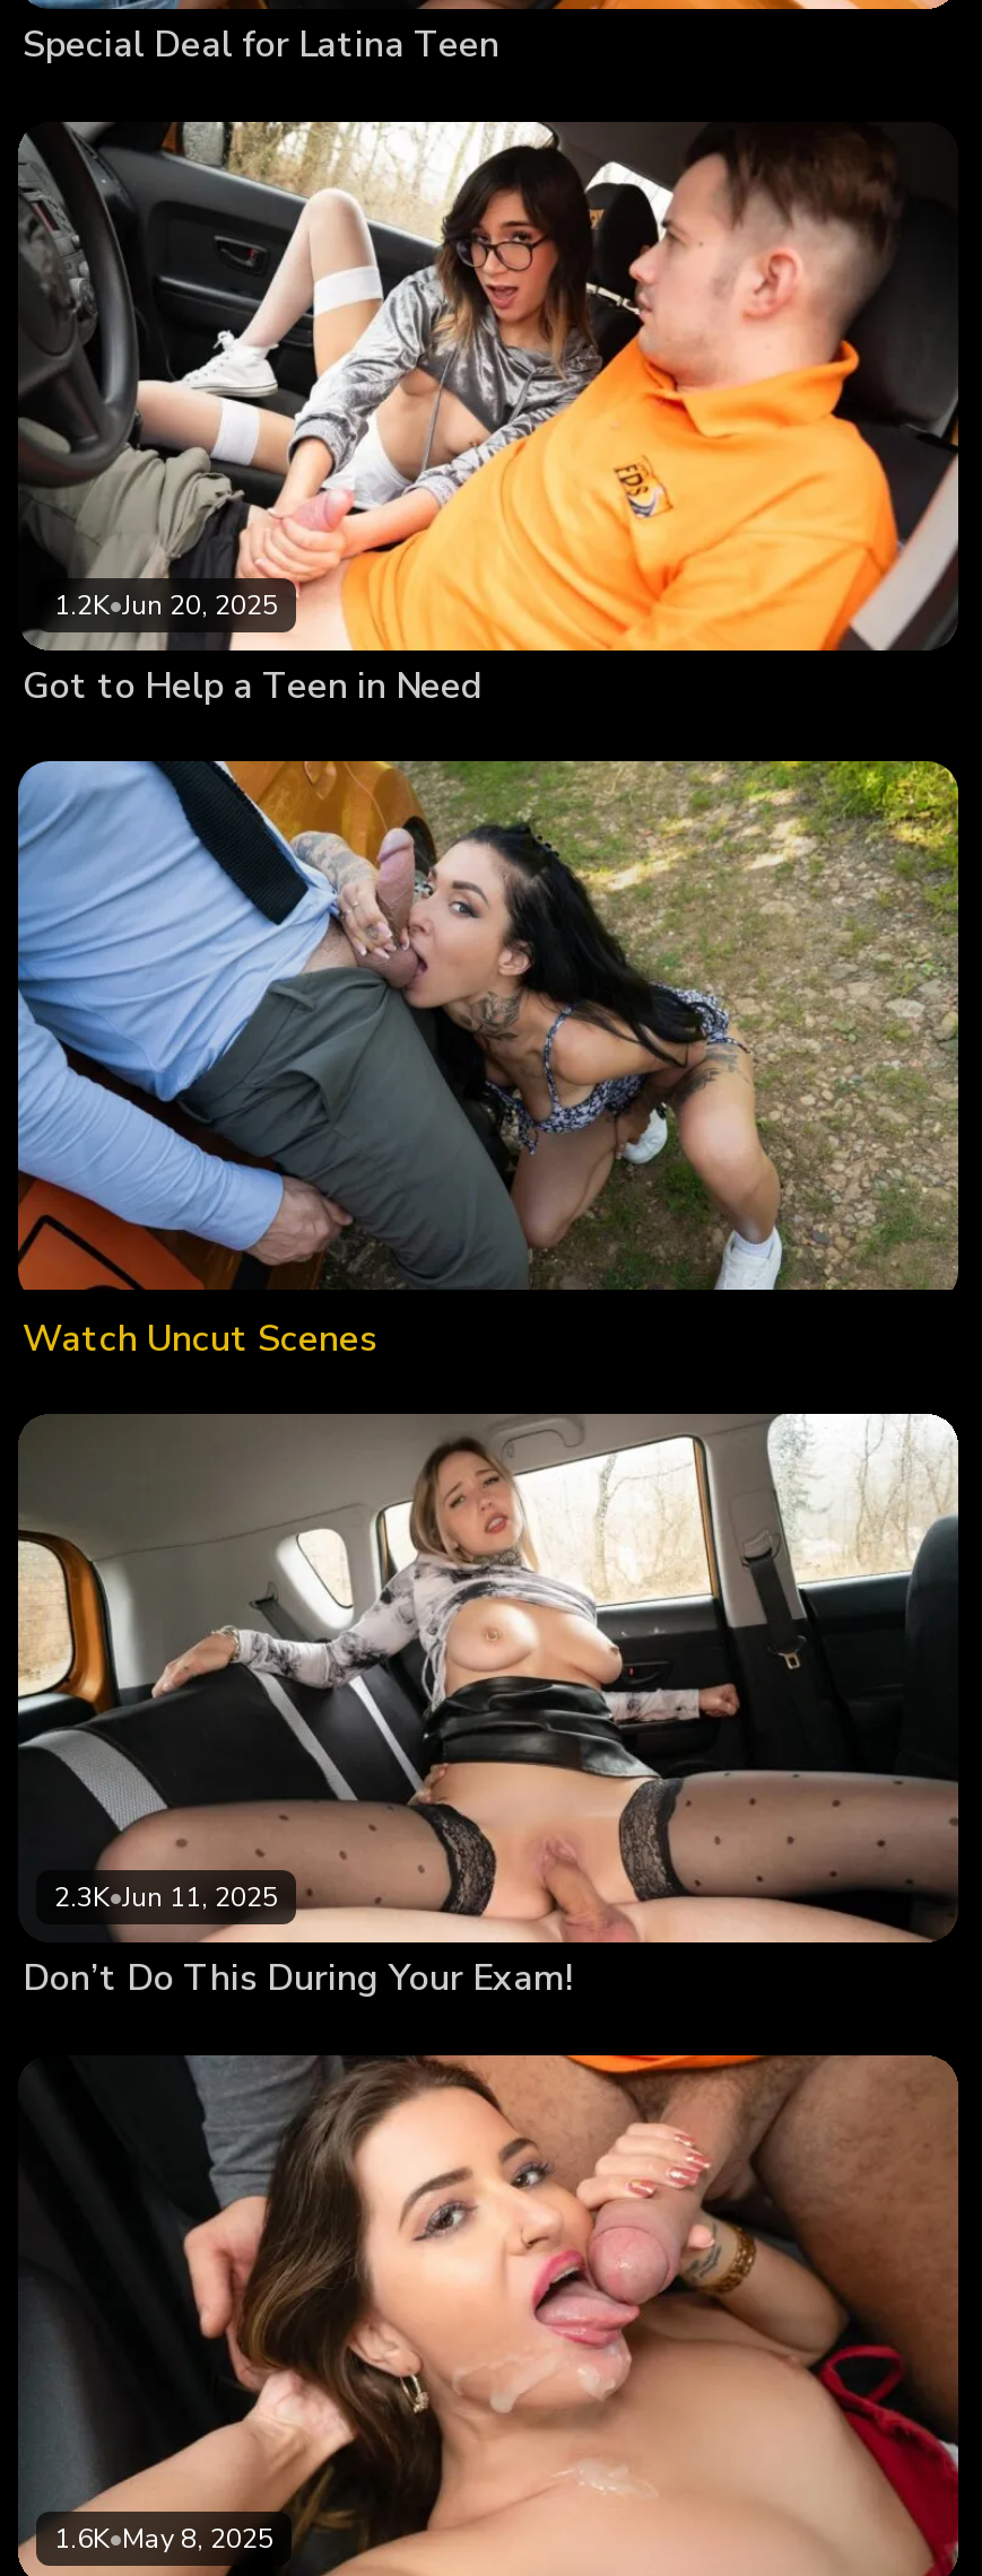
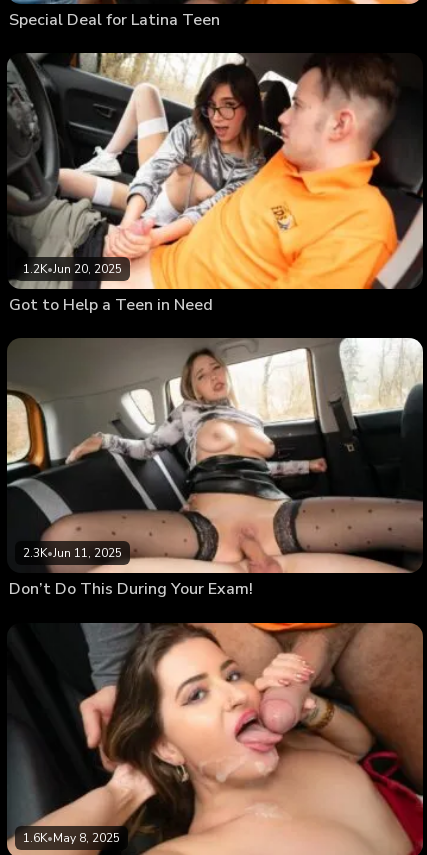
[16,759,961,1364] [image] | Watch Uncut Scenes -> none

